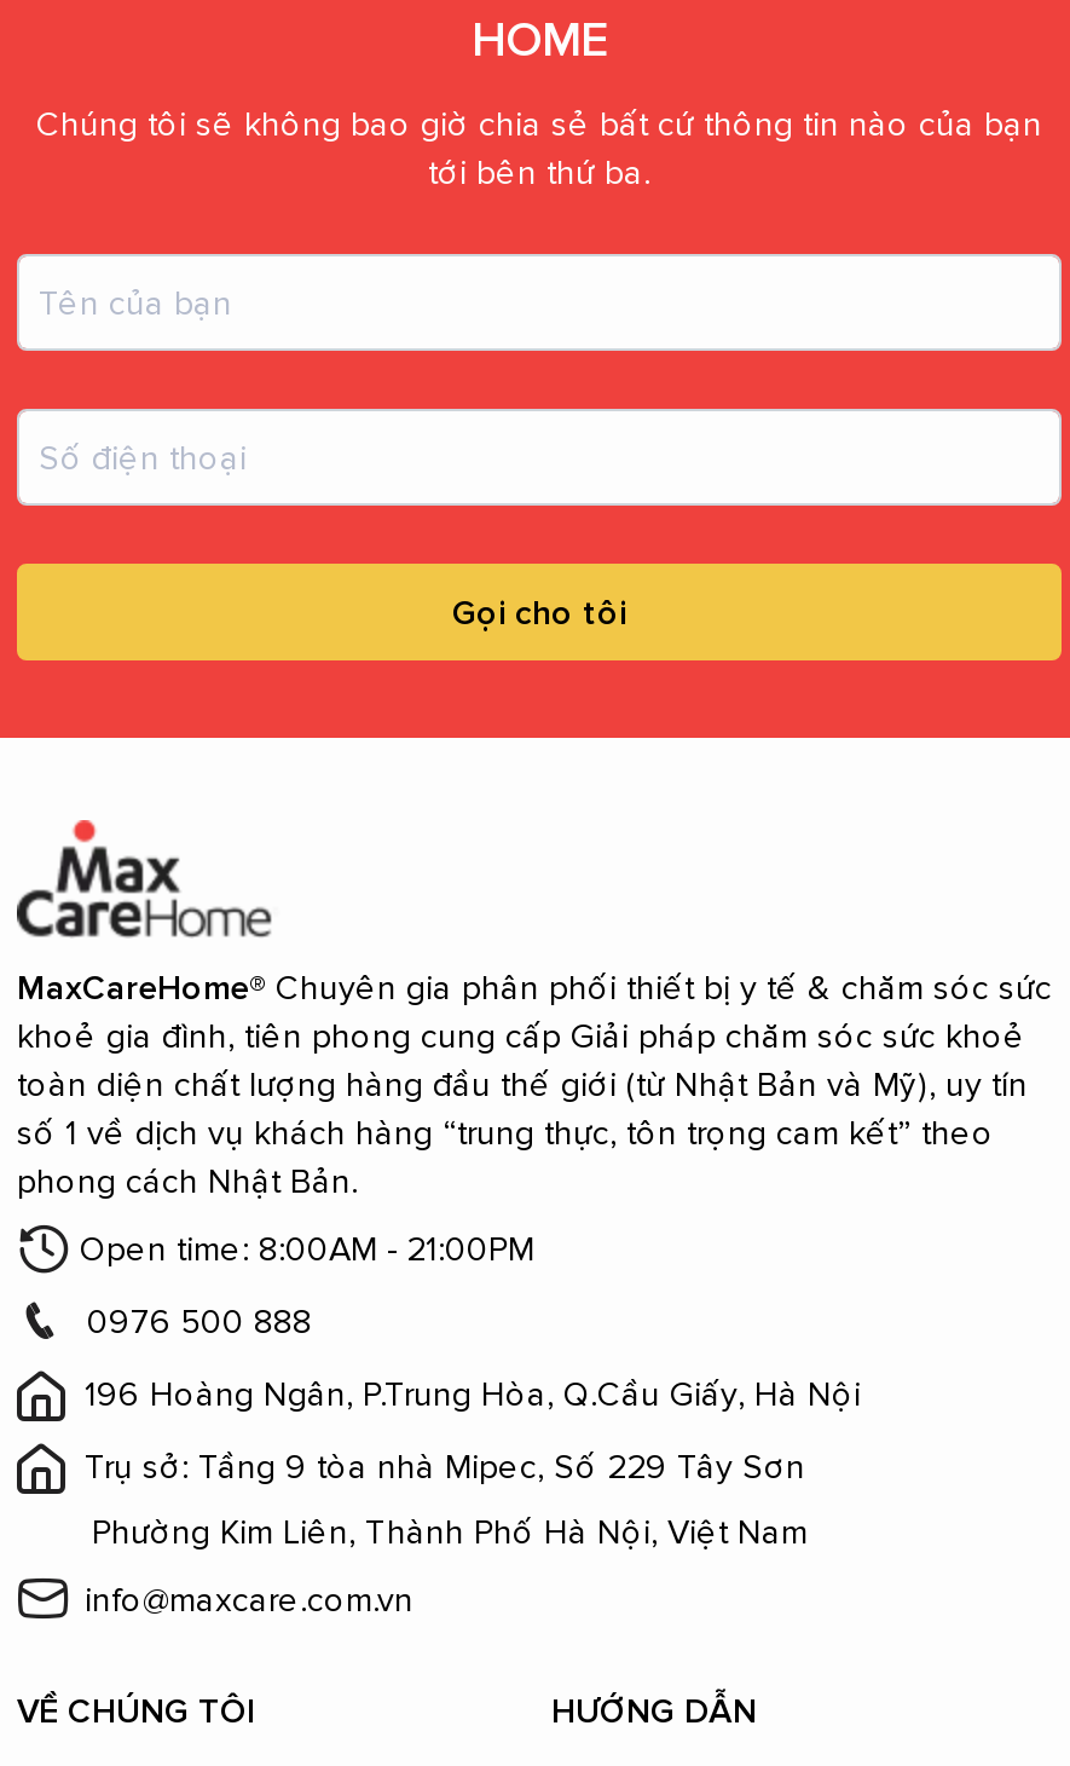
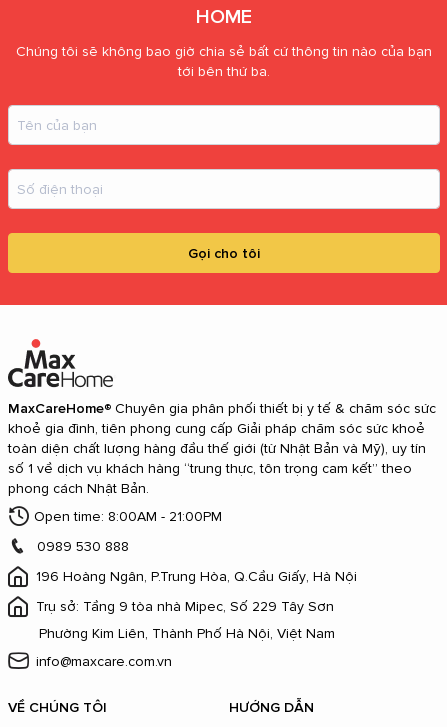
[87,1302,312,1340] 0976 500 888 -> [37,538,129,554] 0989 530 888

